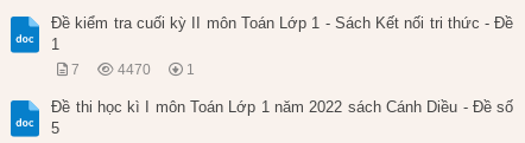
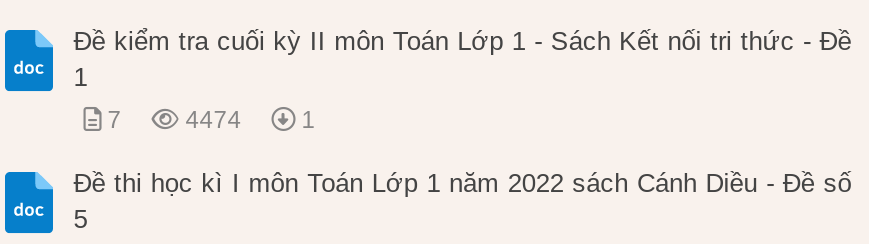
[118,62,151,78] 4470 -> [185,106,241,134] 4474

